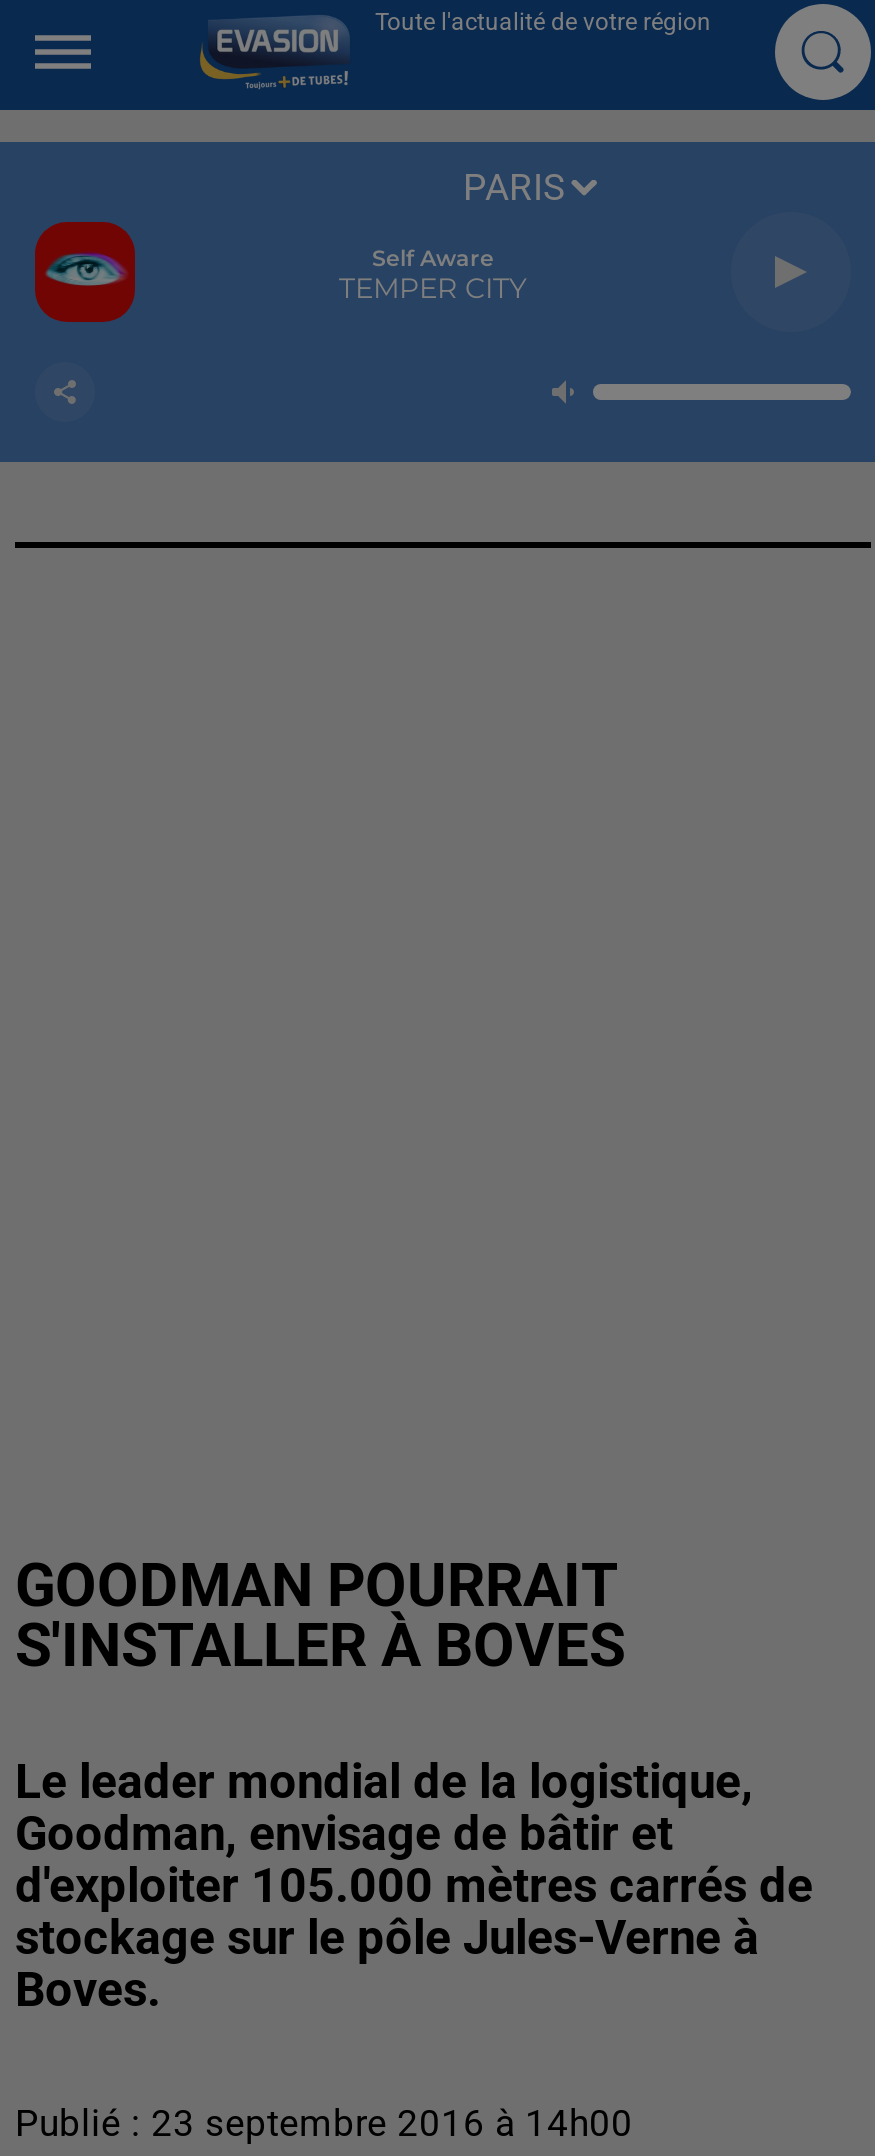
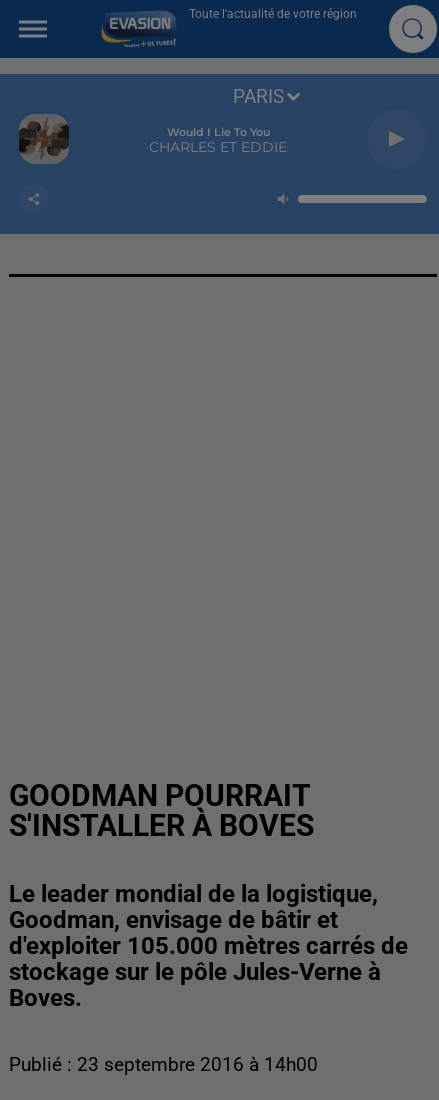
[33,220,137,324] [image] -> [18,113,70,165] [image]
[339,244,527,306] Self Aware | TEMPER CITY -> [149,125,287,156] Would I Lie To You | CHARLES ET EDDIE

